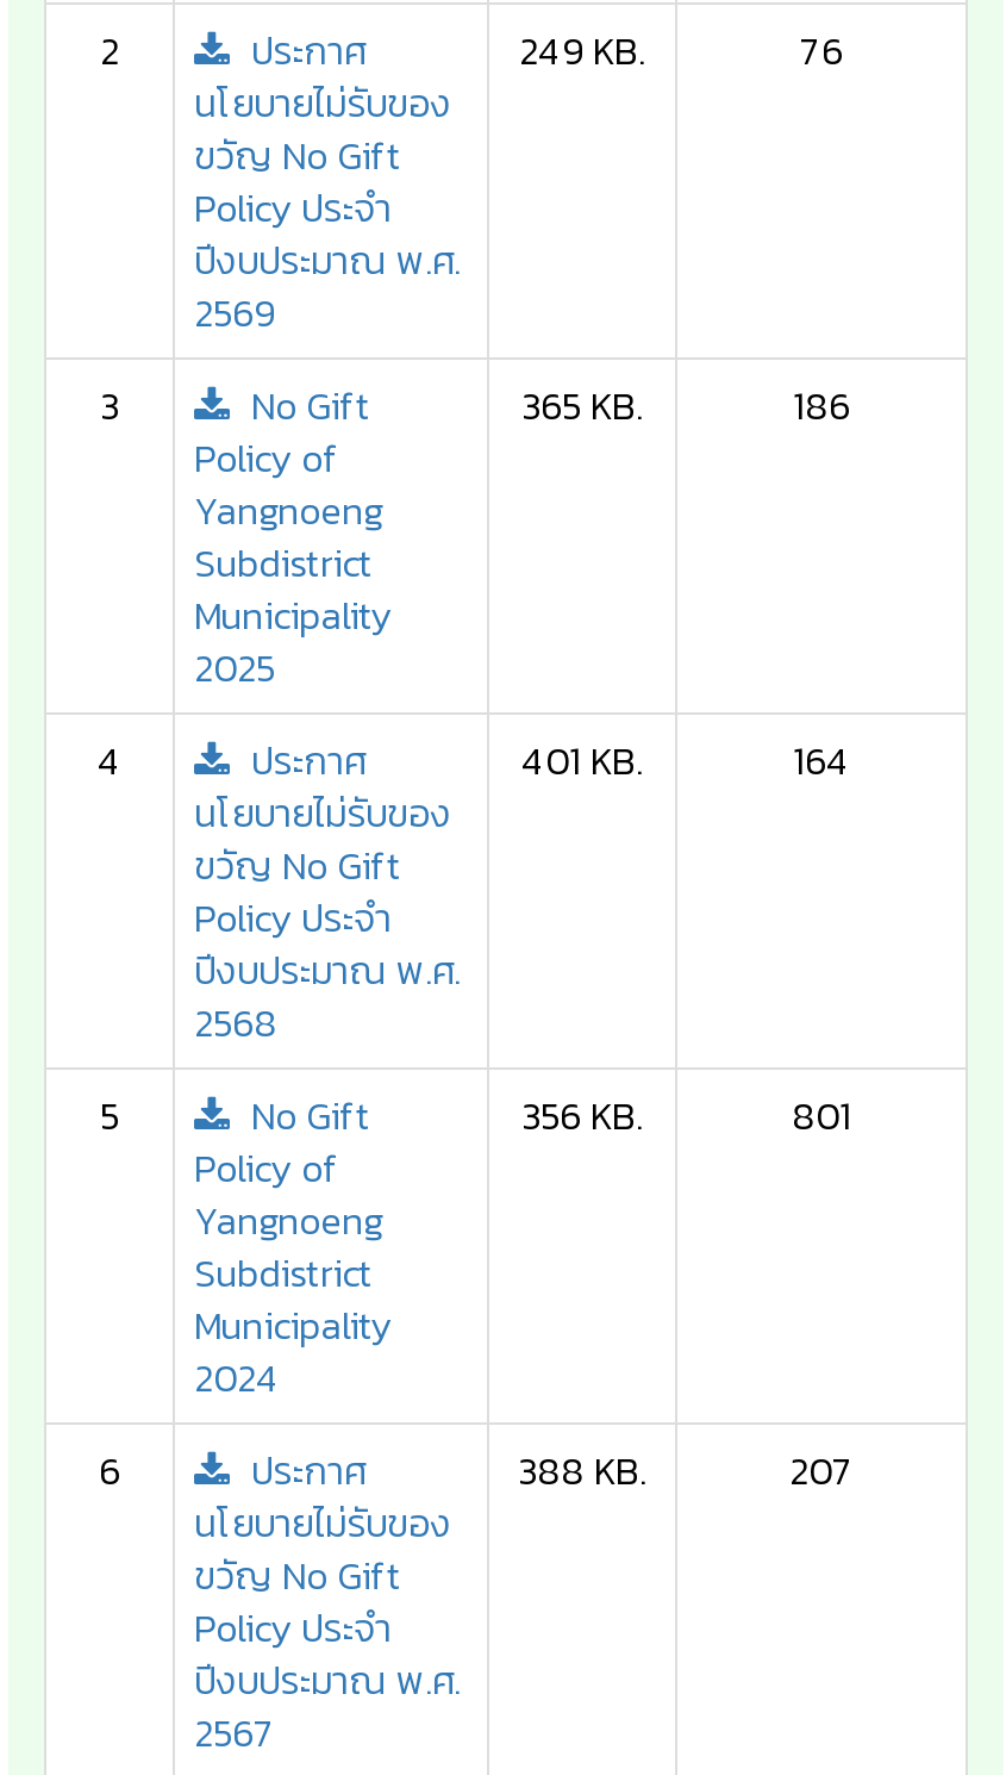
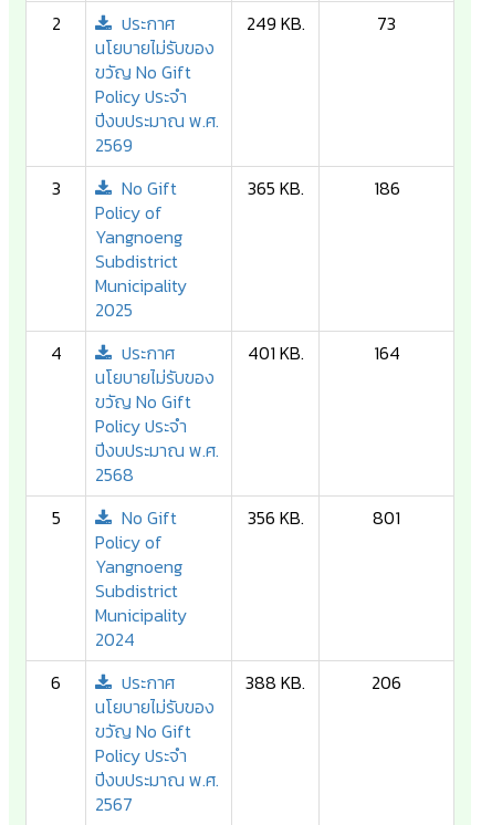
[800,21,843,79] 76 -> [377,10,396,36] 73
[789,1441,854,1499] 207 -> [372,669,401,696] 206

